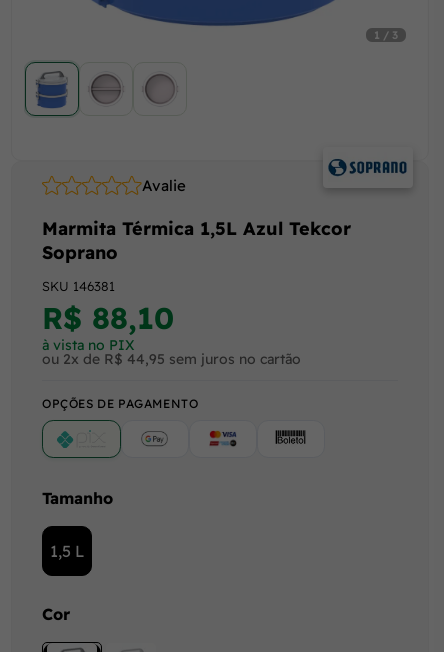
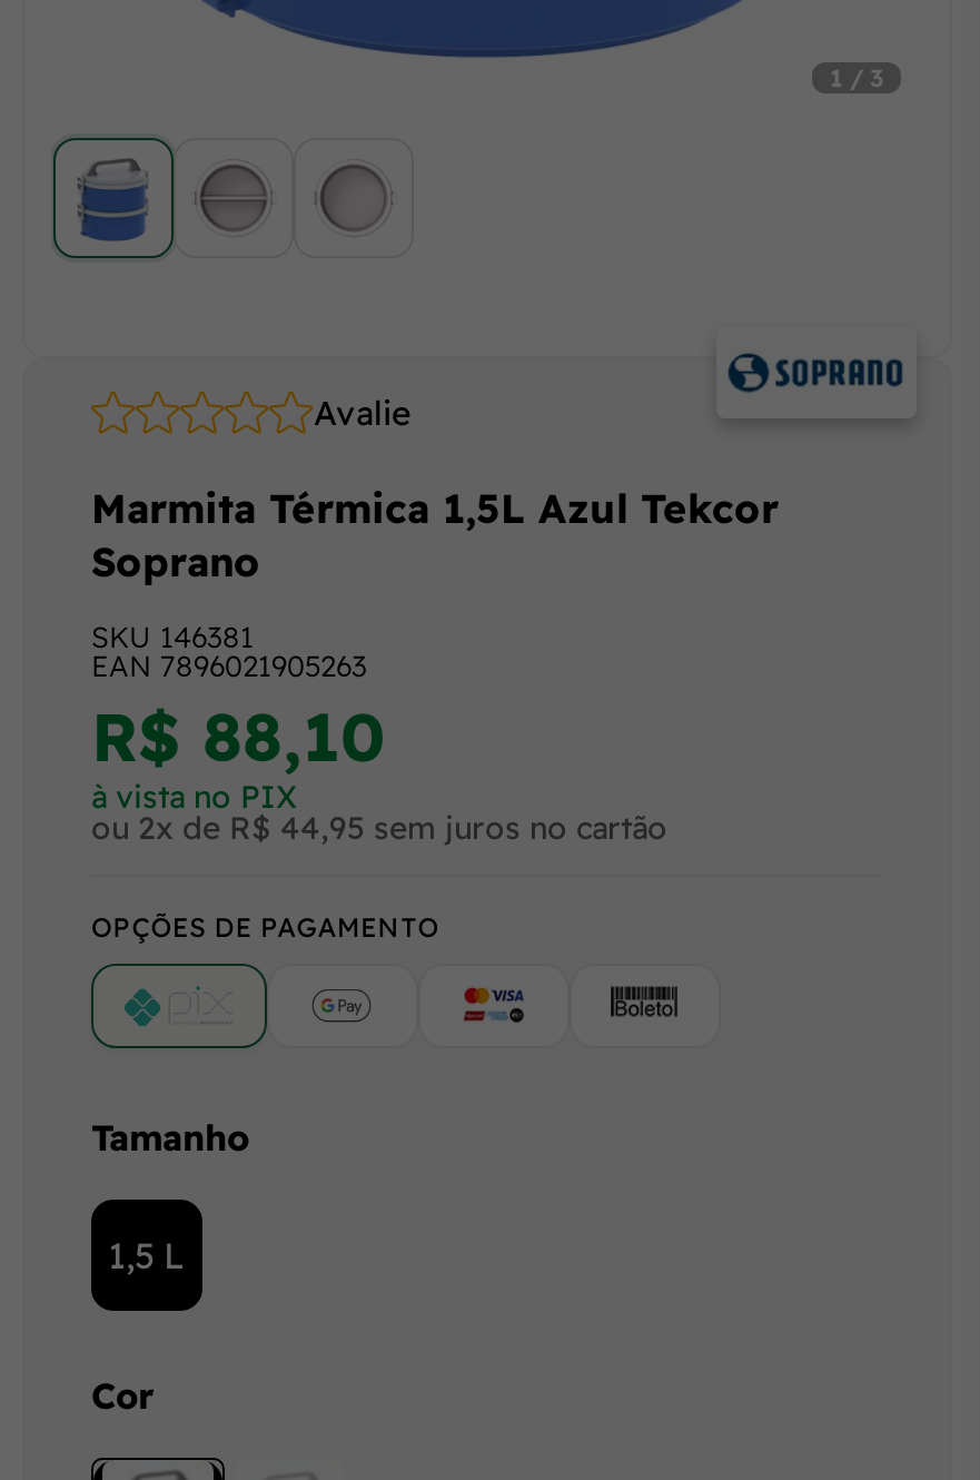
none -> [91,648,367,683] EAN 7896021905263

